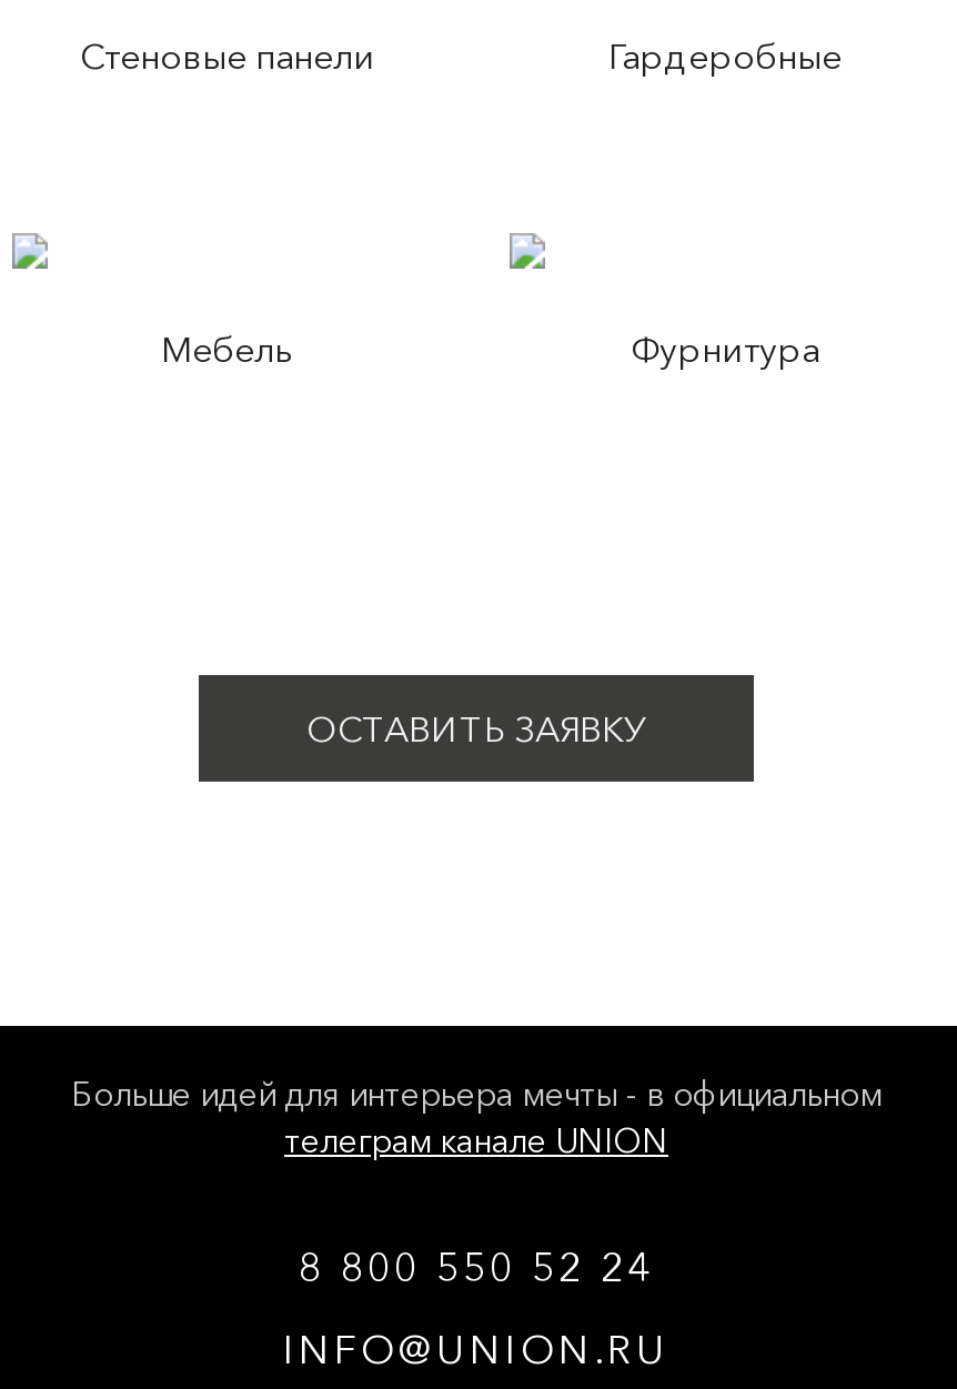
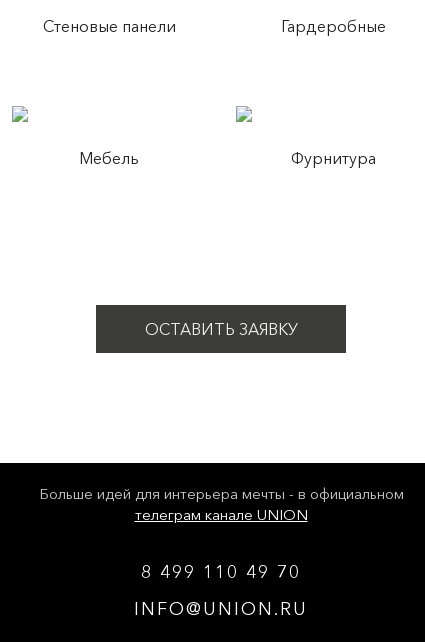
[299,1244,654,1292] 8 800 550 52 24 -> [141,561,301,583] 8 499 110 49 70

